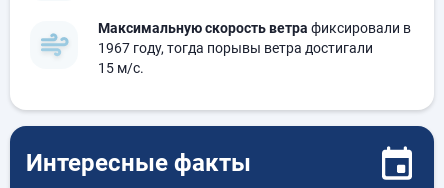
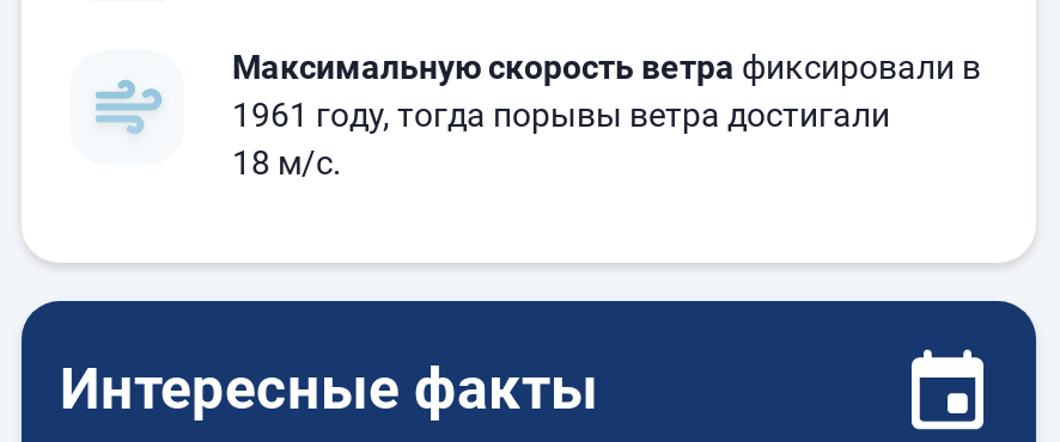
[98,40,373,56] 1967 году, тогда порывы ветра достигали -> [232,96,890,134] 1961 году, тогда порывы ветра достигали
[98,60,144,76] 15 м/с. -> [232,143,342,182] 18 м/с.

